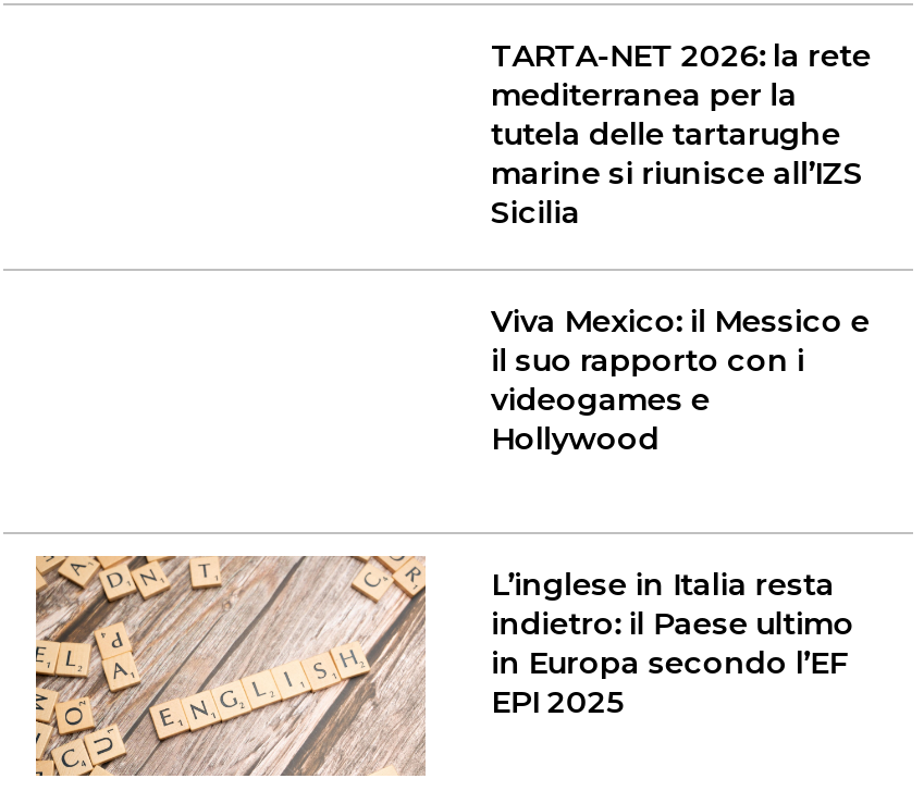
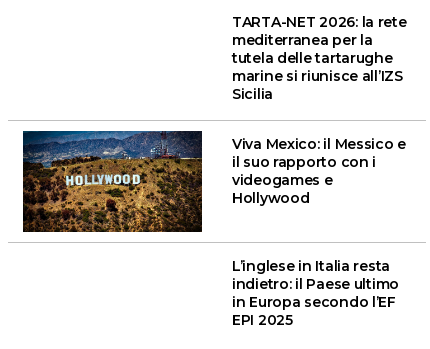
none -> [22,130,203,233] [image]
[34,553,428,779] [image] -> none

